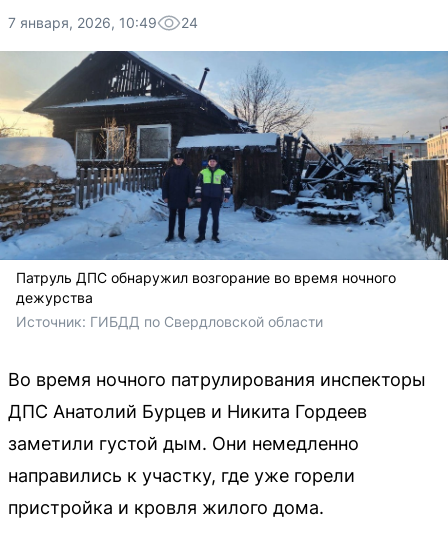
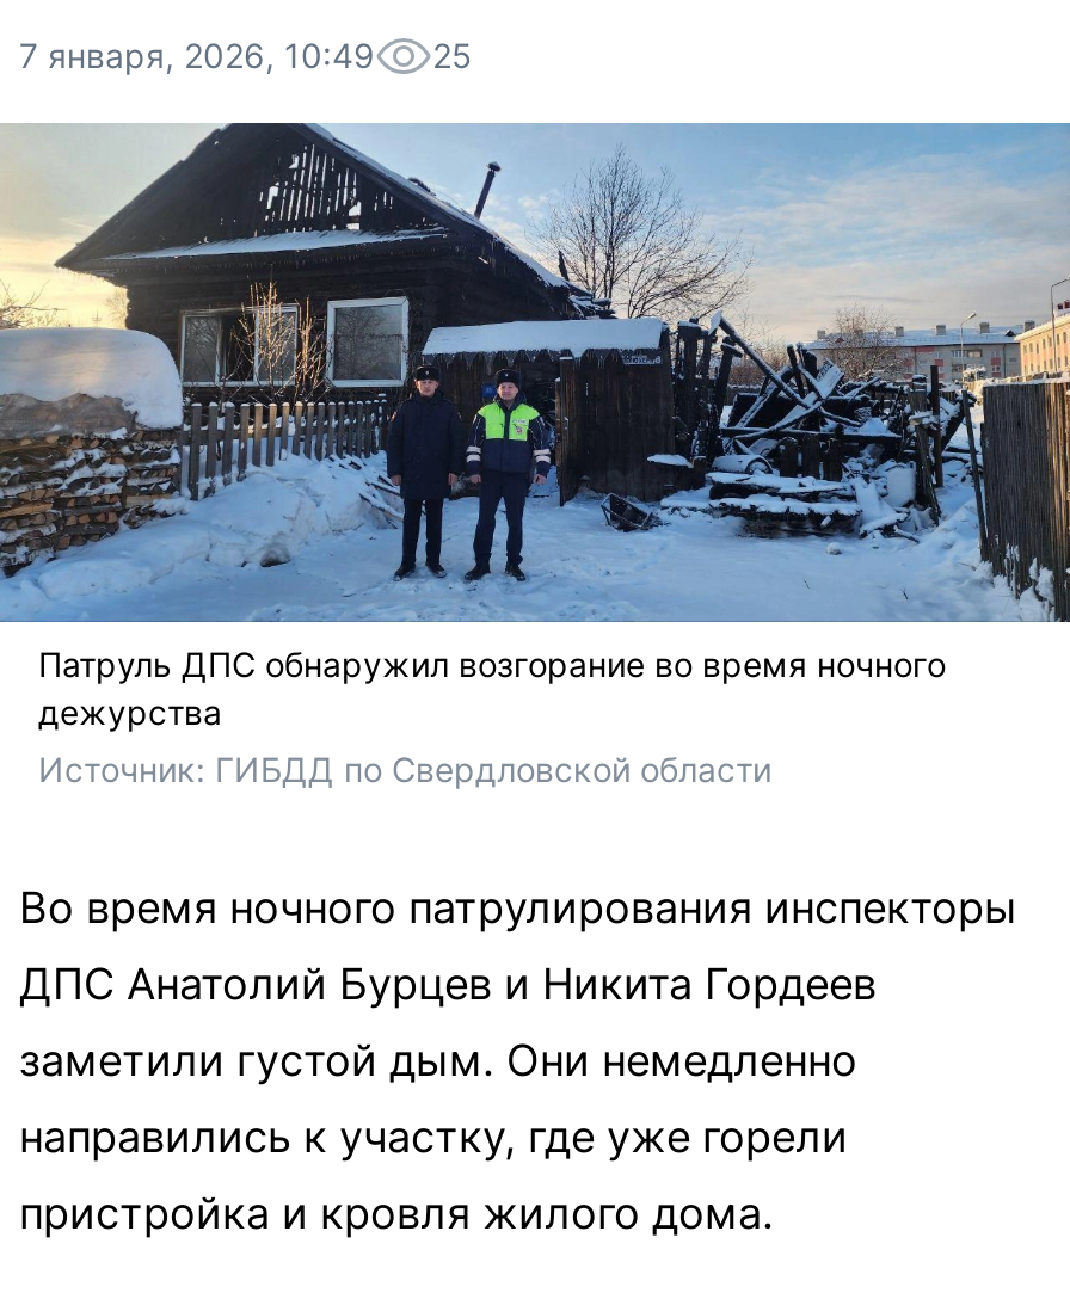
[8,14,198,31] 7 января, 2026, 10:49 24 -> [19,35,473,75] 7 января, 2026, 10:49 25

